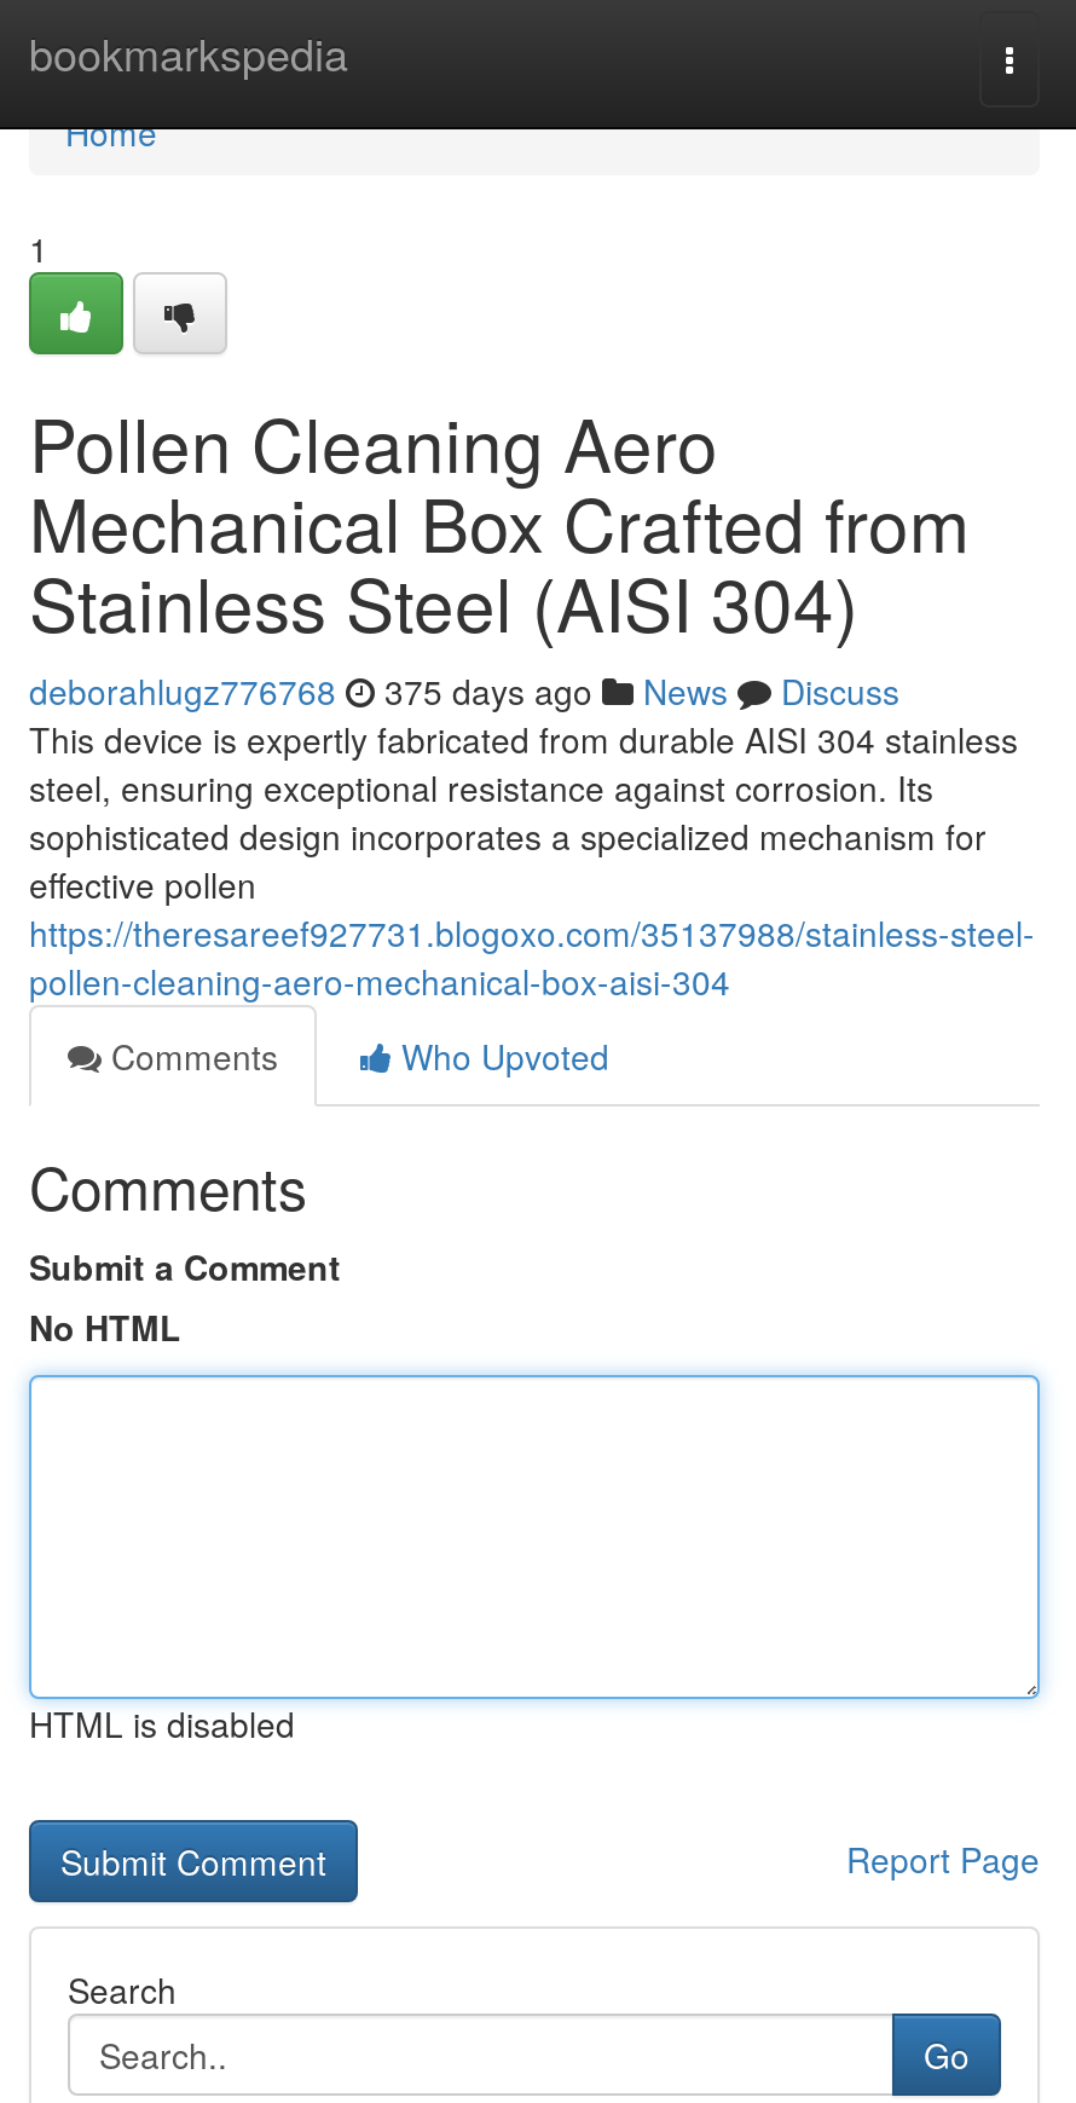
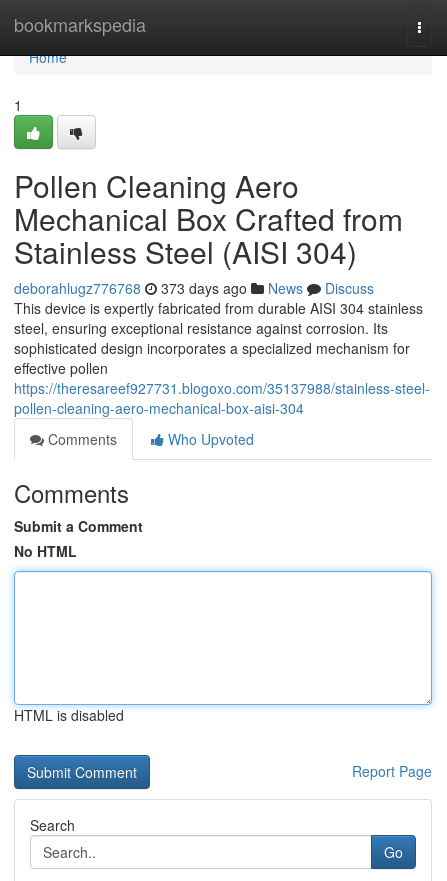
[29,666,899,715] deborahlugz776768 375 days ago News Discuss -> [14,278,374,298] deborahlugz776768 373 days ago News Discuss

